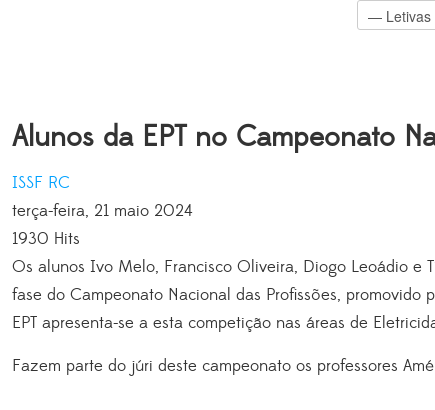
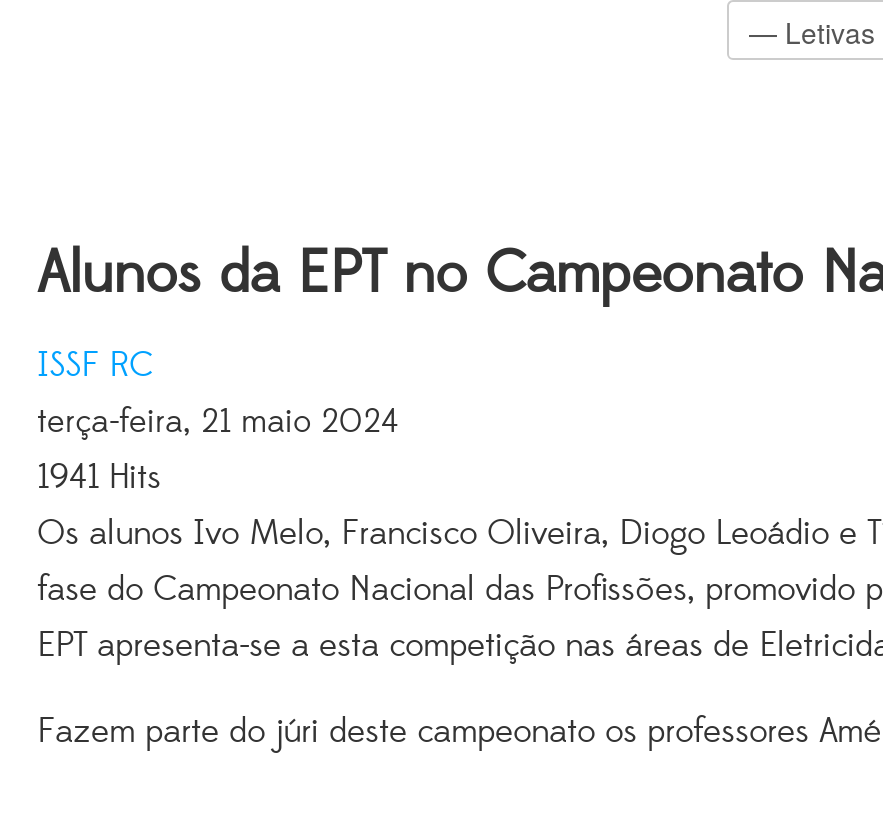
[12,228,80,250] 1930 Hits -> [37,456,161,500] 1941 Hits

